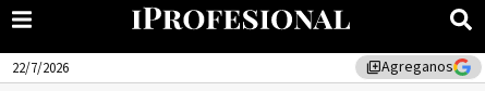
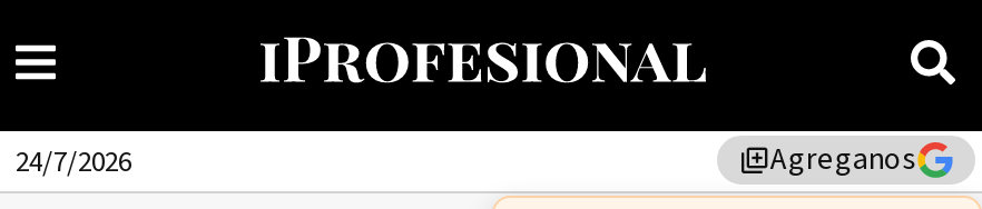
[12,60,69,78] 22/7/2026 -> [16,145,131,182] 24/7/2026

